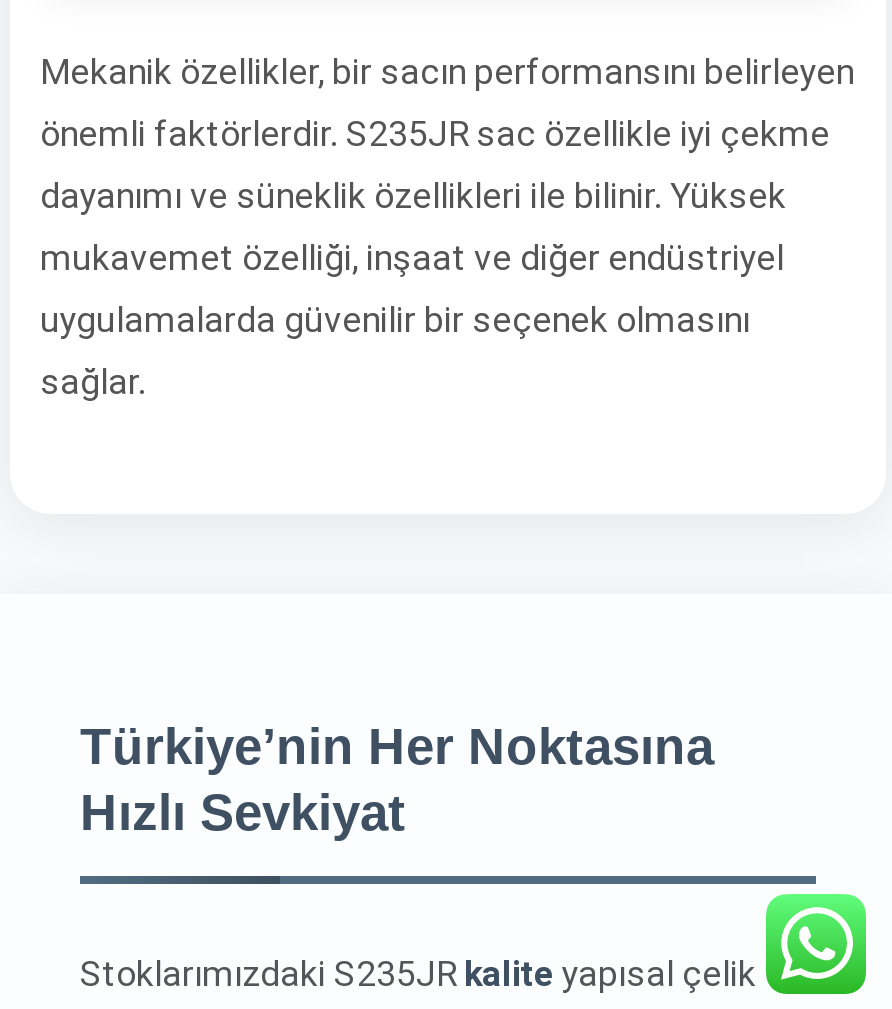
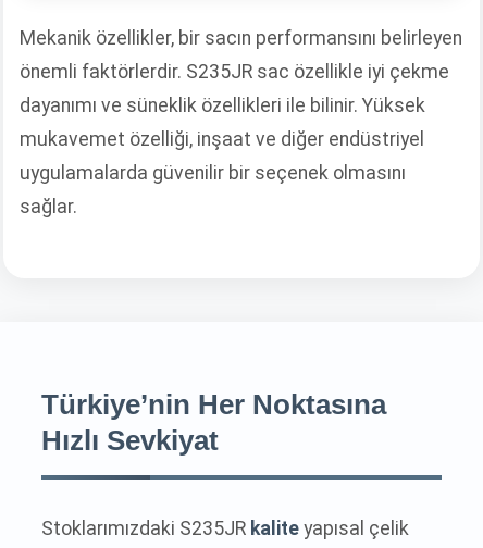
[764,892,868,996] [image] -> none

